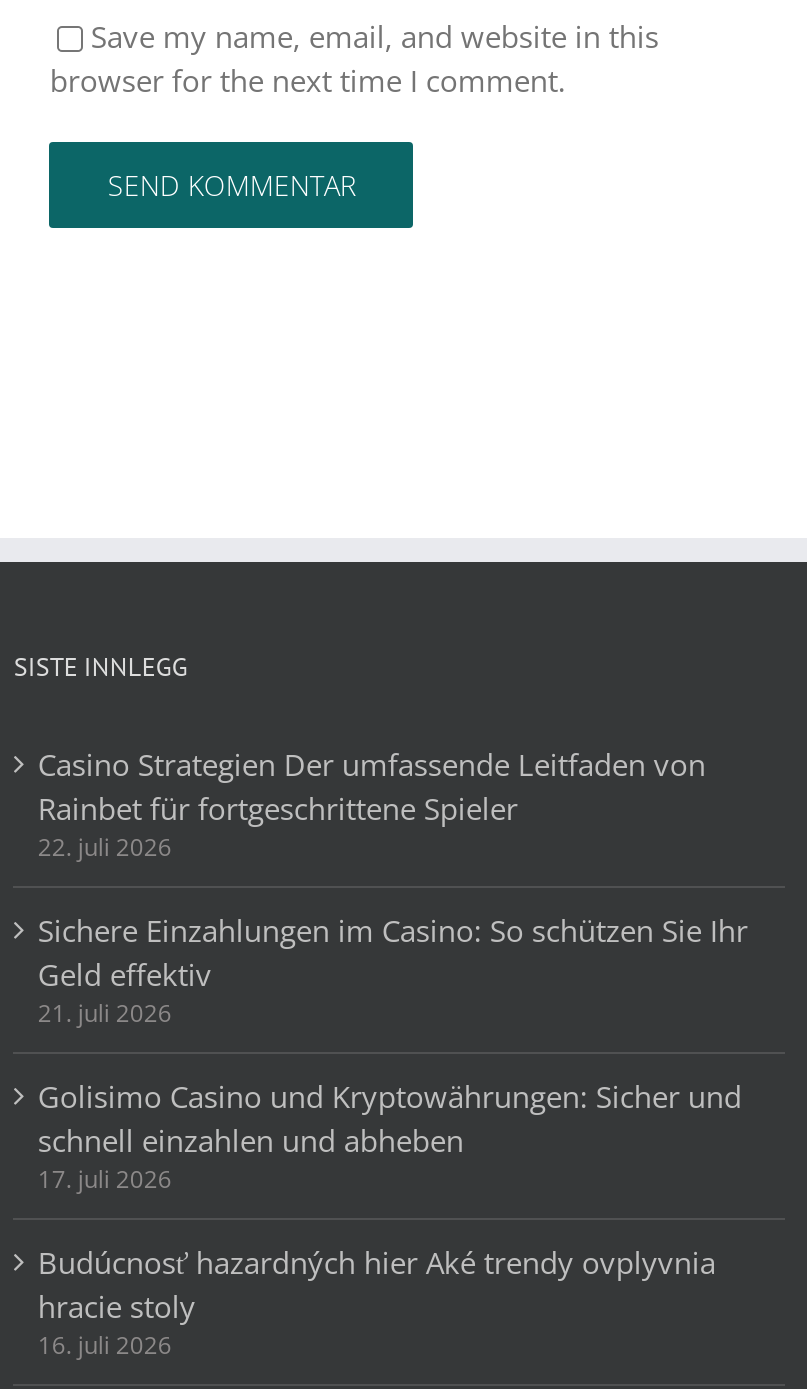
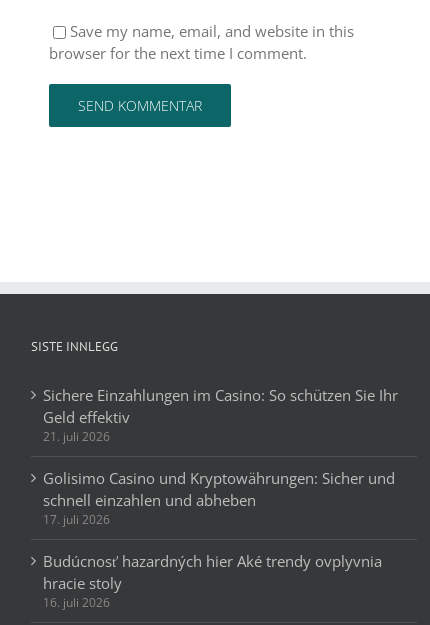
[38,745,706,865] Casino Strategien Der umfassende Leitfaden von | Rainbet für fortgeschrittene Spieler | 22. juli 2026 -> none

